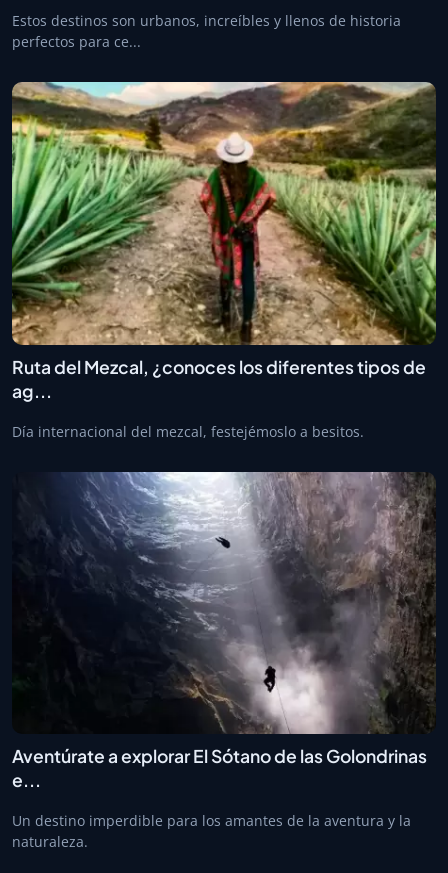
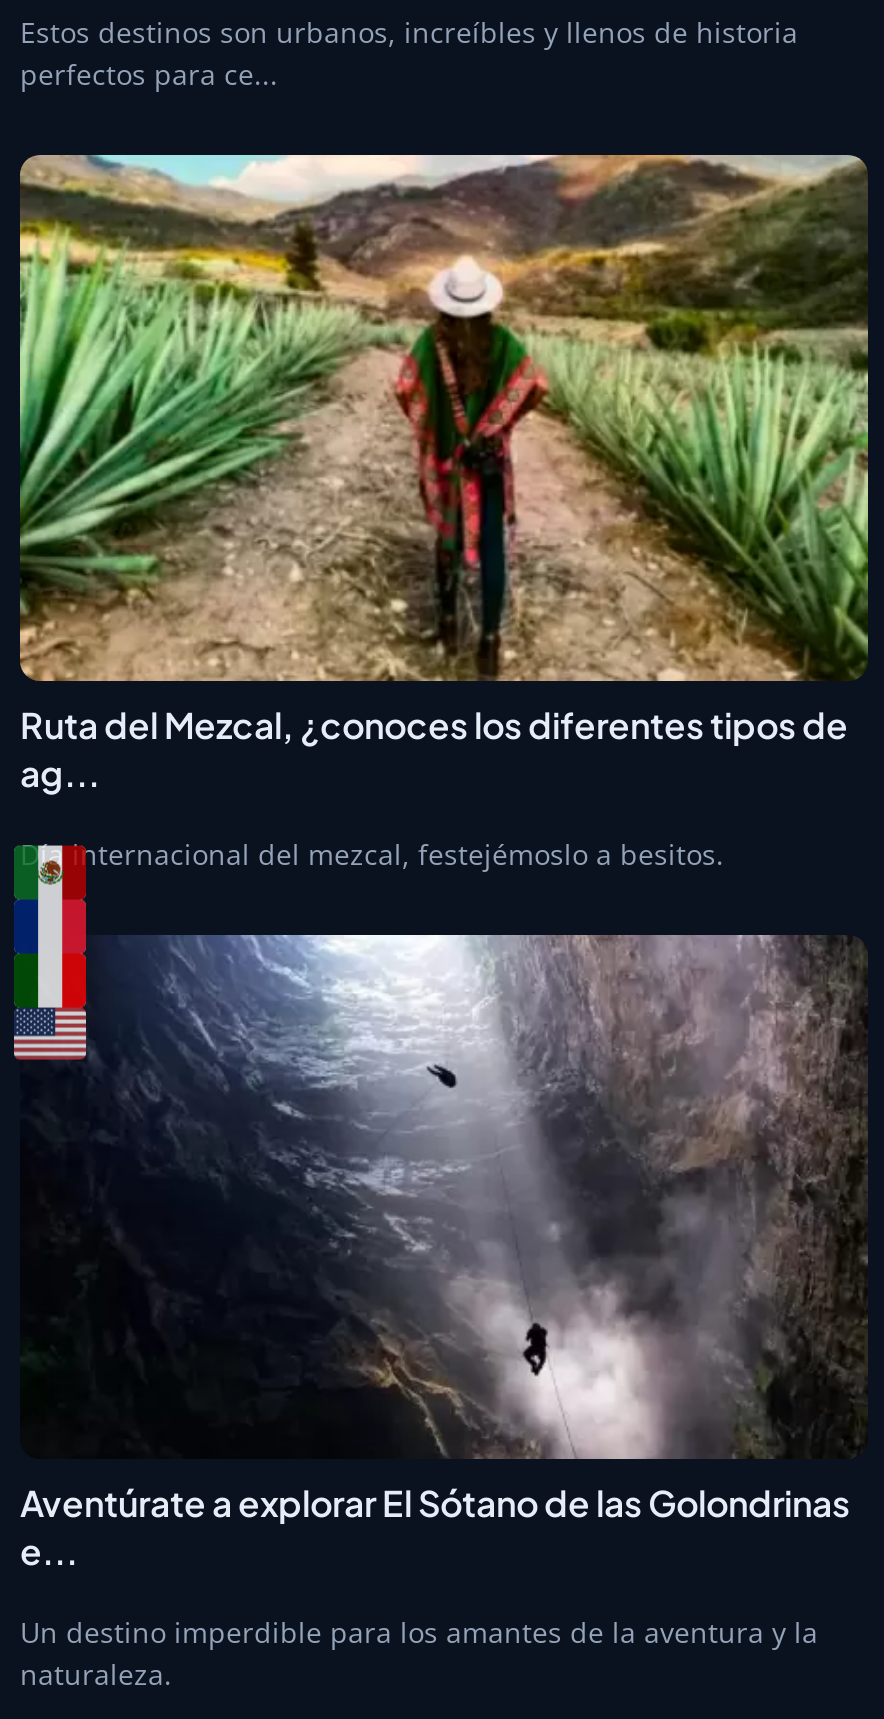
none -> [12,877,88,1061] [image]

